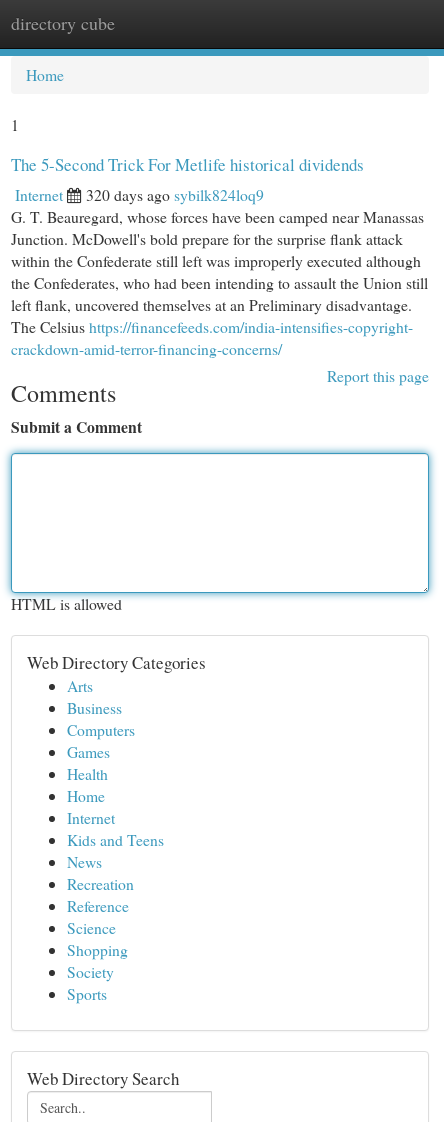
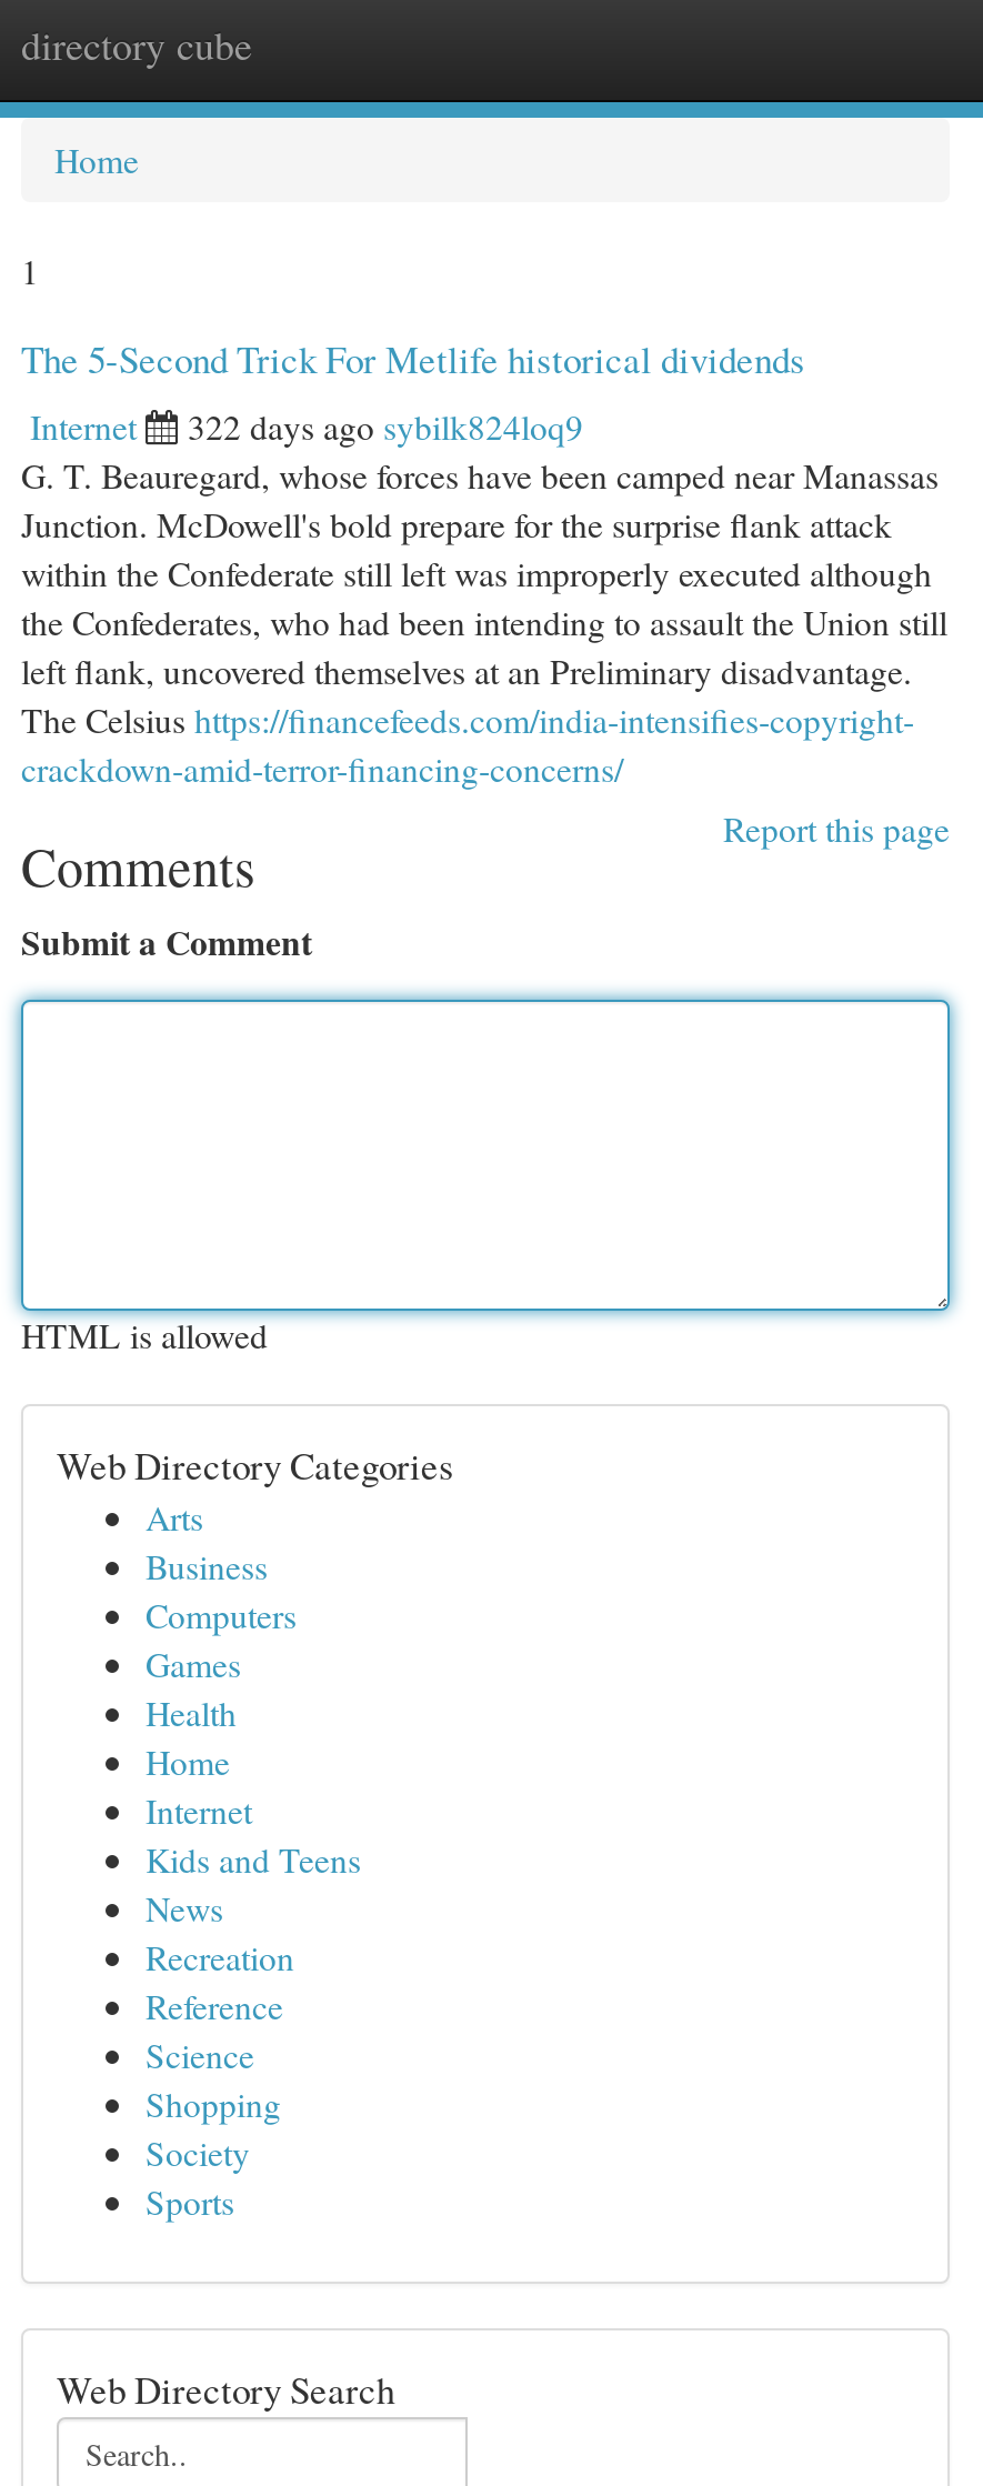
[86,184,264,205] 320 days ago sybilk824loq9 -> [188,402,583,449] 322 days ago sybilk824loq9

